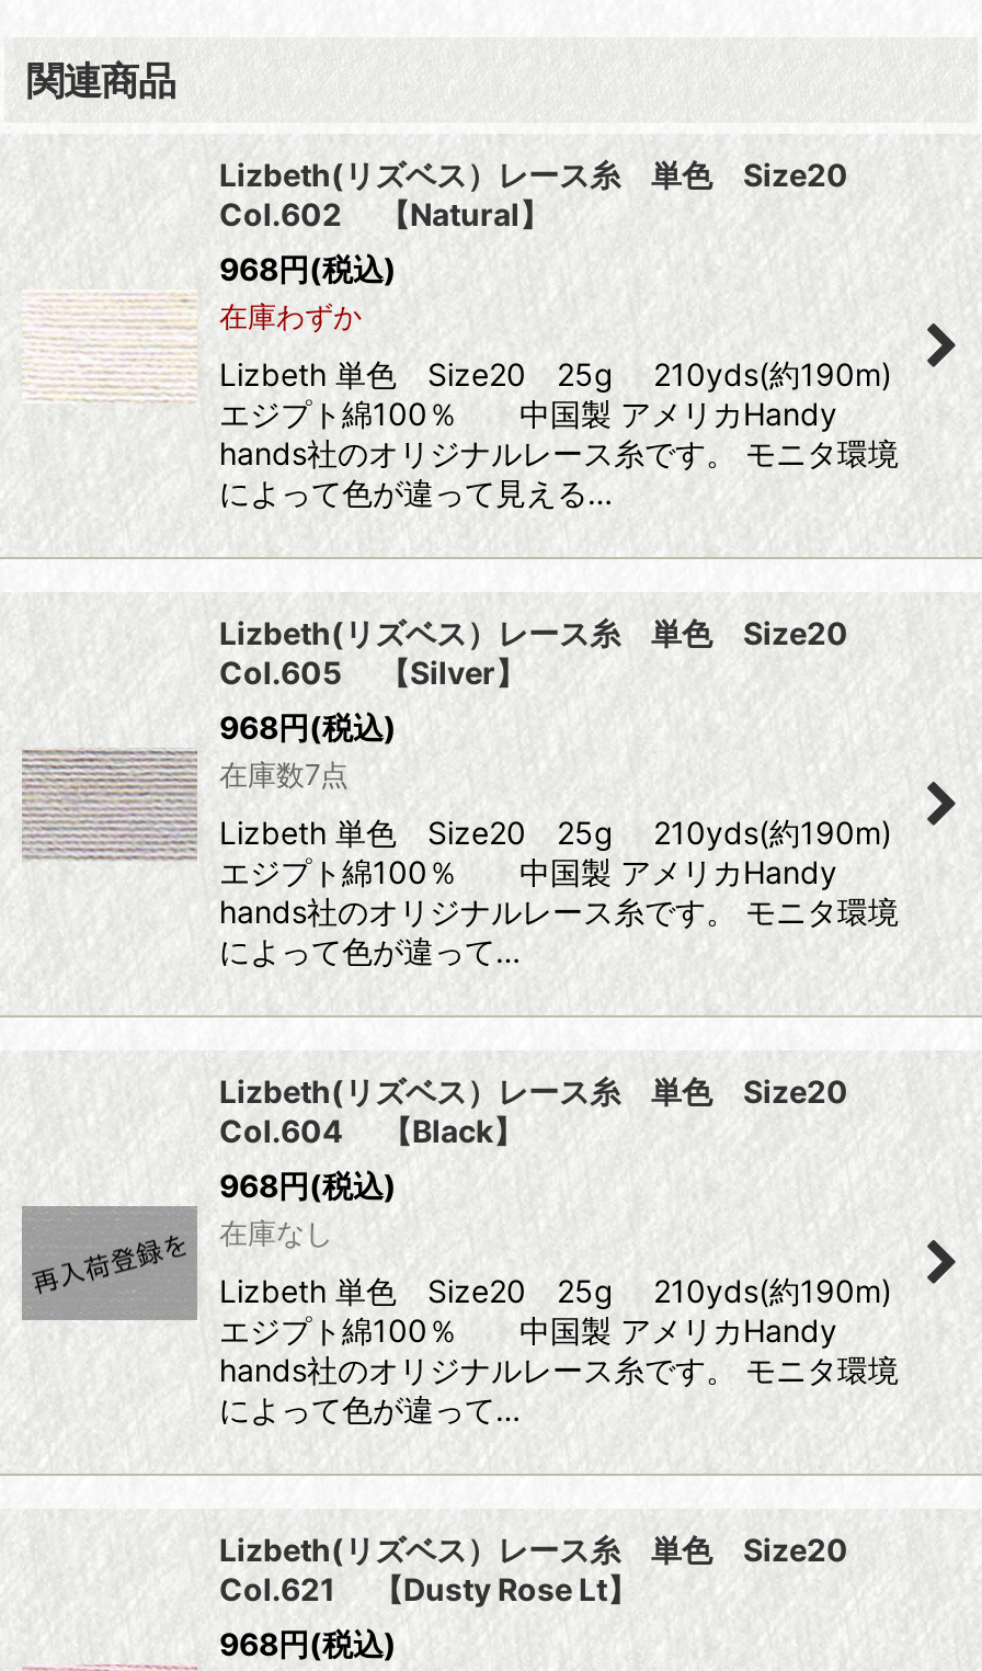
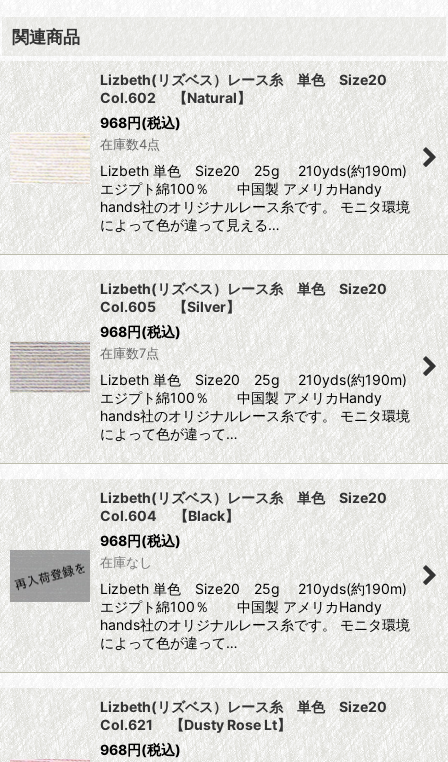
[219,299,362,334] 在庫わずか -> [100,136,160,152] 在庫数4点

